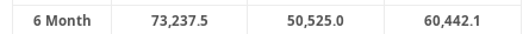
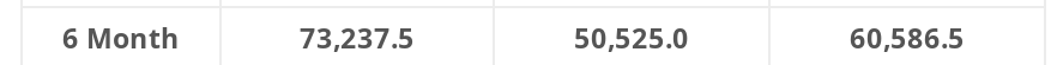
[424,11,481,29] 60,442.1 -> [850,19,965,55] 60,586.5

